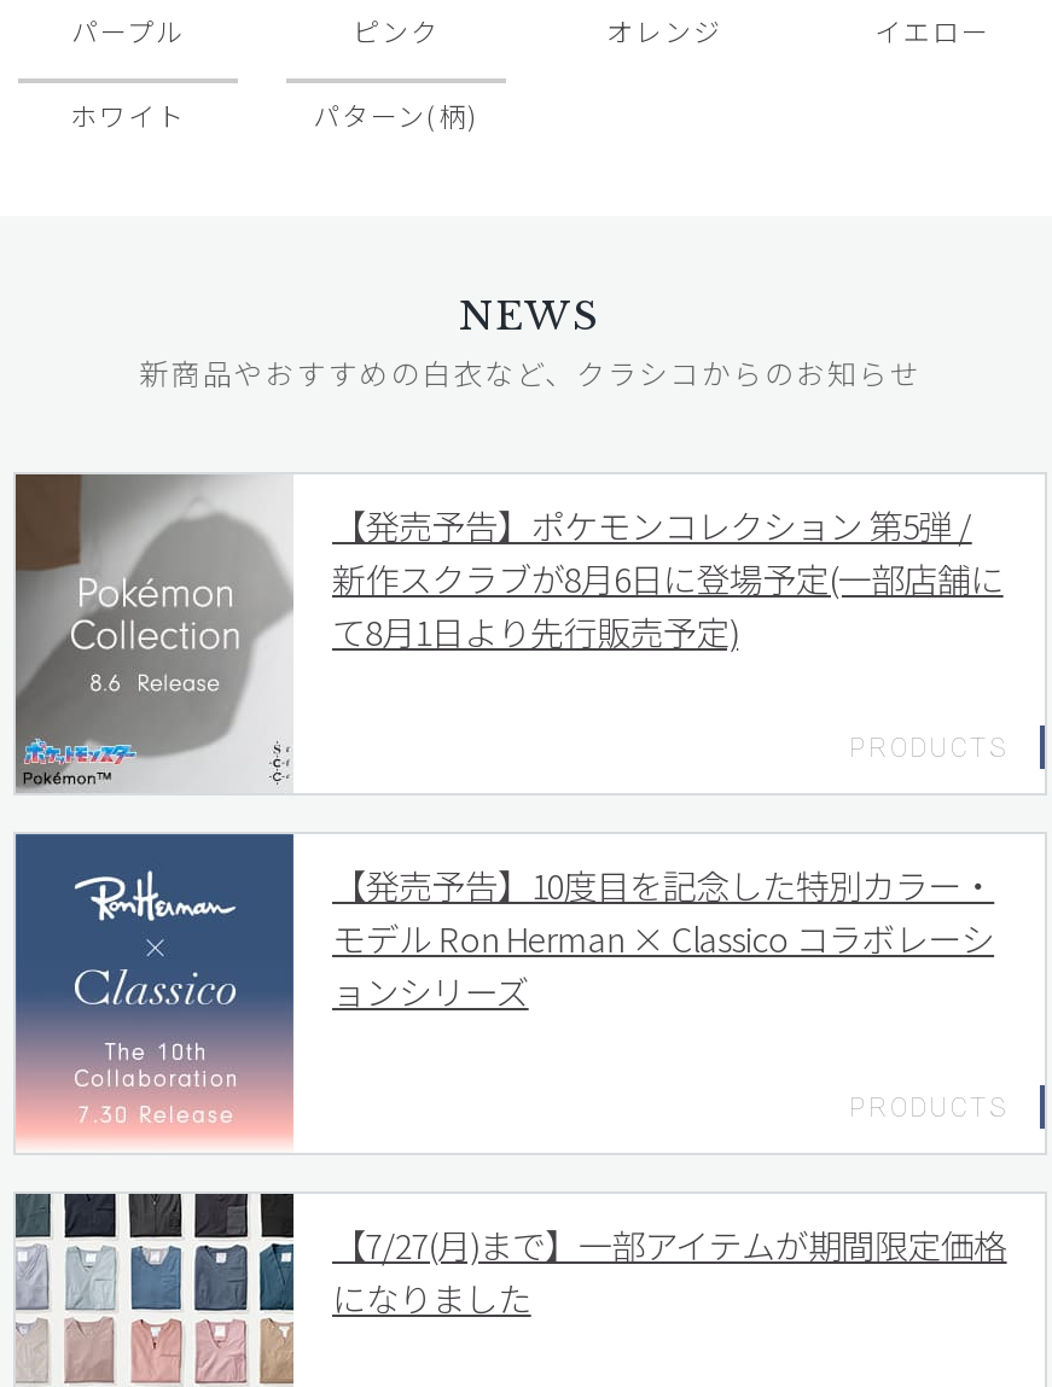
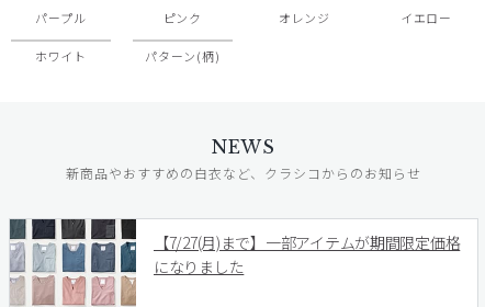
[13,472,1003,796] [image] | 【発売予告】ポケモンコレクション 第5弾 / | 新作スクラブが8月6日に登場予定(一部店舗に | て8月1日より先行販売予定) -> none
[13,829,994,1146] [image] | 【発売予告】10度目を記念した特別カラー・ | モデル Ron Herman × Classico コラボレーシ | ョンシリーズ -> none

